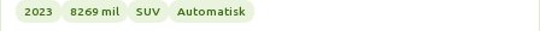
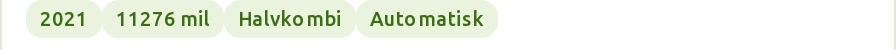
[24,5,160,18] 2023 | 8269 mil | SUV -> [40,8,342,30] 2021 | 11276 mil | Halvkombi

